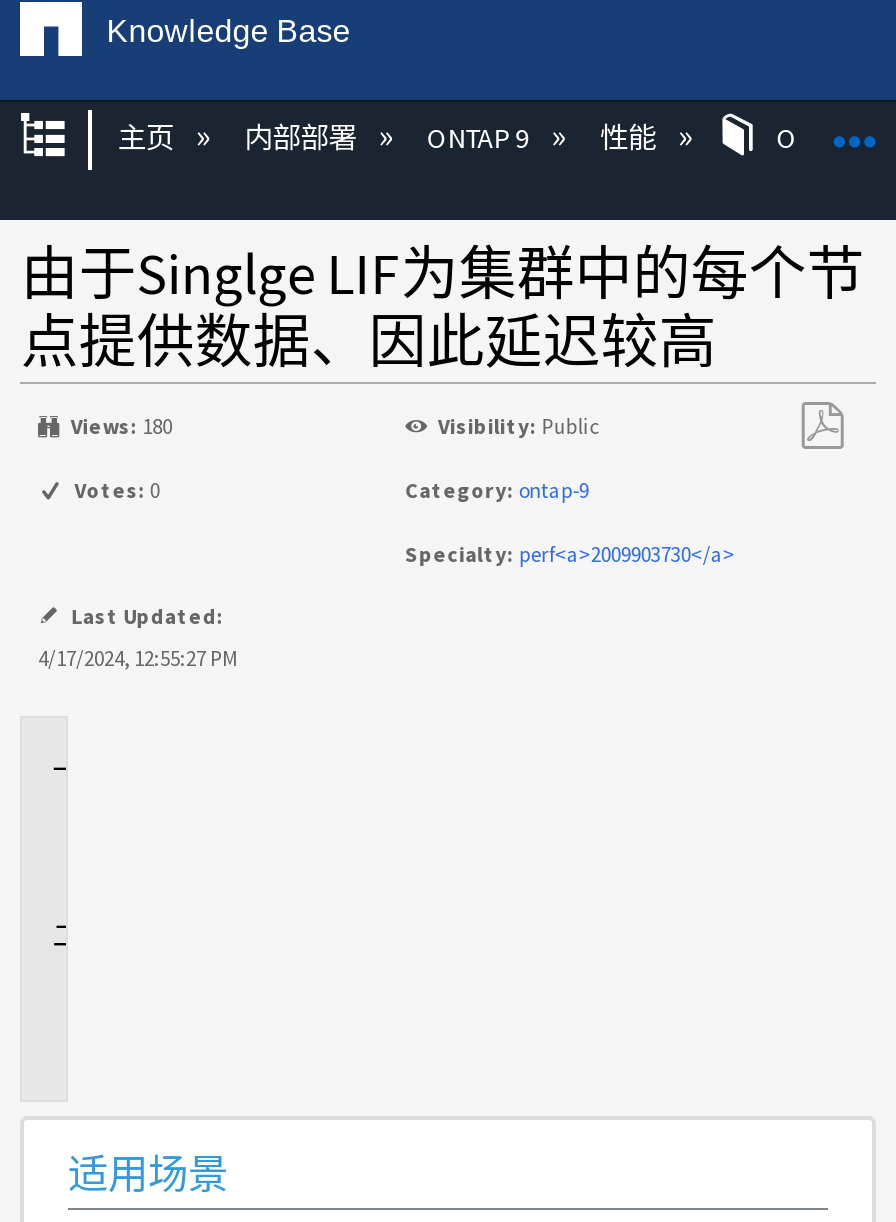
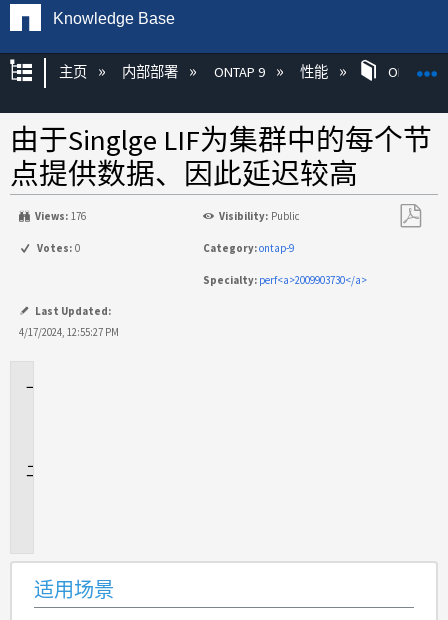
[71,412,172,440] Views: 180 -> [35,209,86,223] Views: 176

